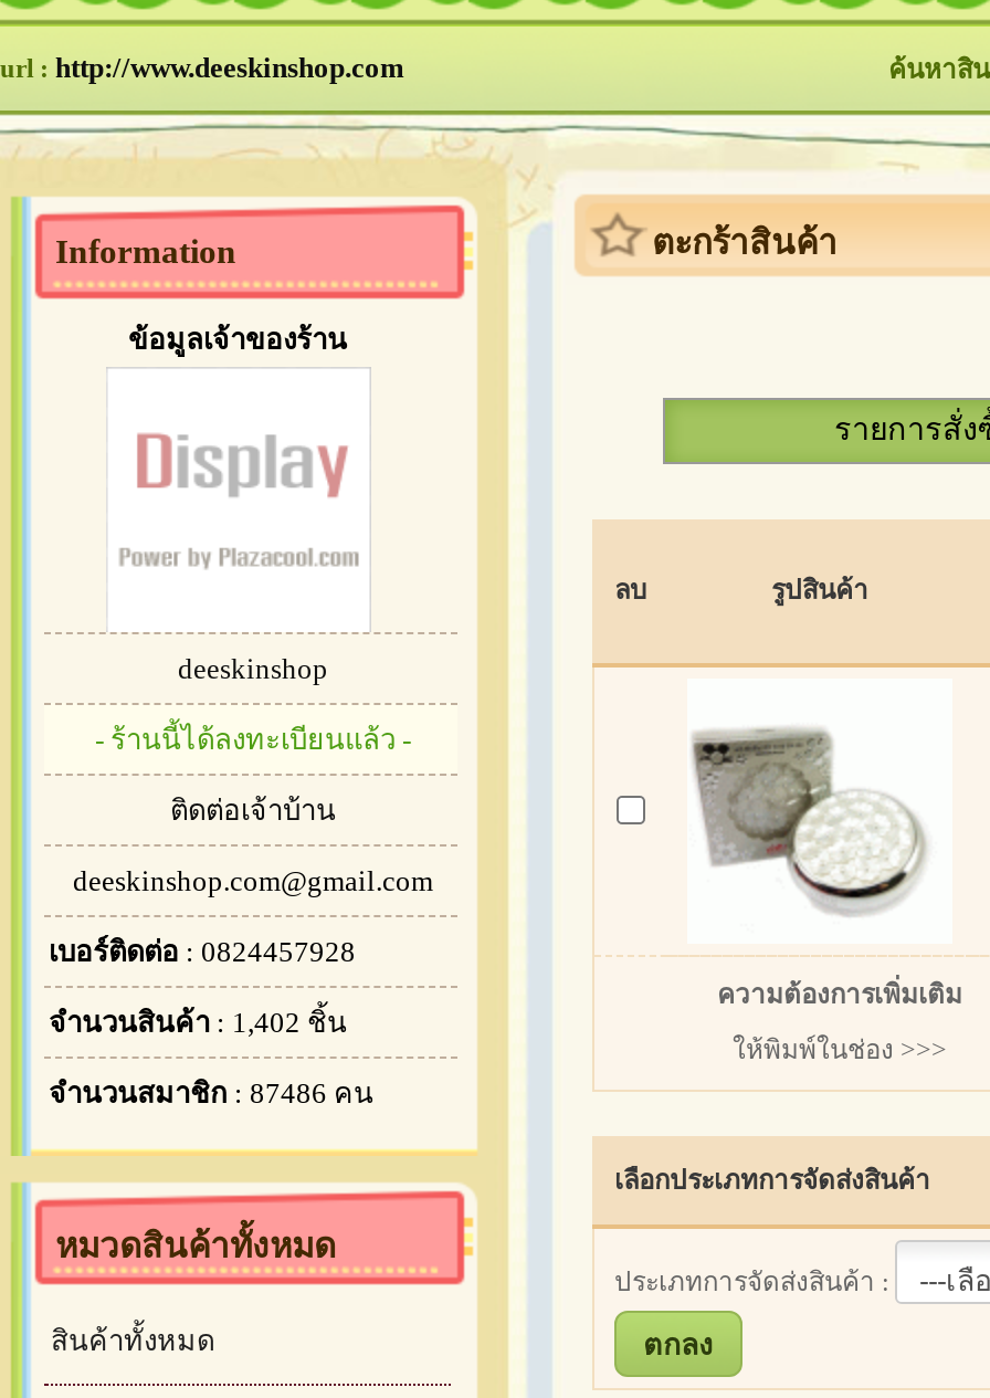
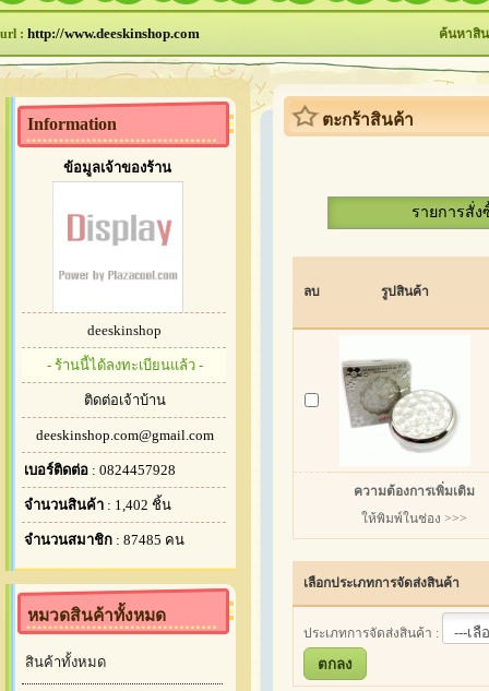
[49,1076,373,1110] จำนวนสมาชิก: 87486 คน -> [24,532,184,548] จำนวนสมาชิก: 87485 คน

